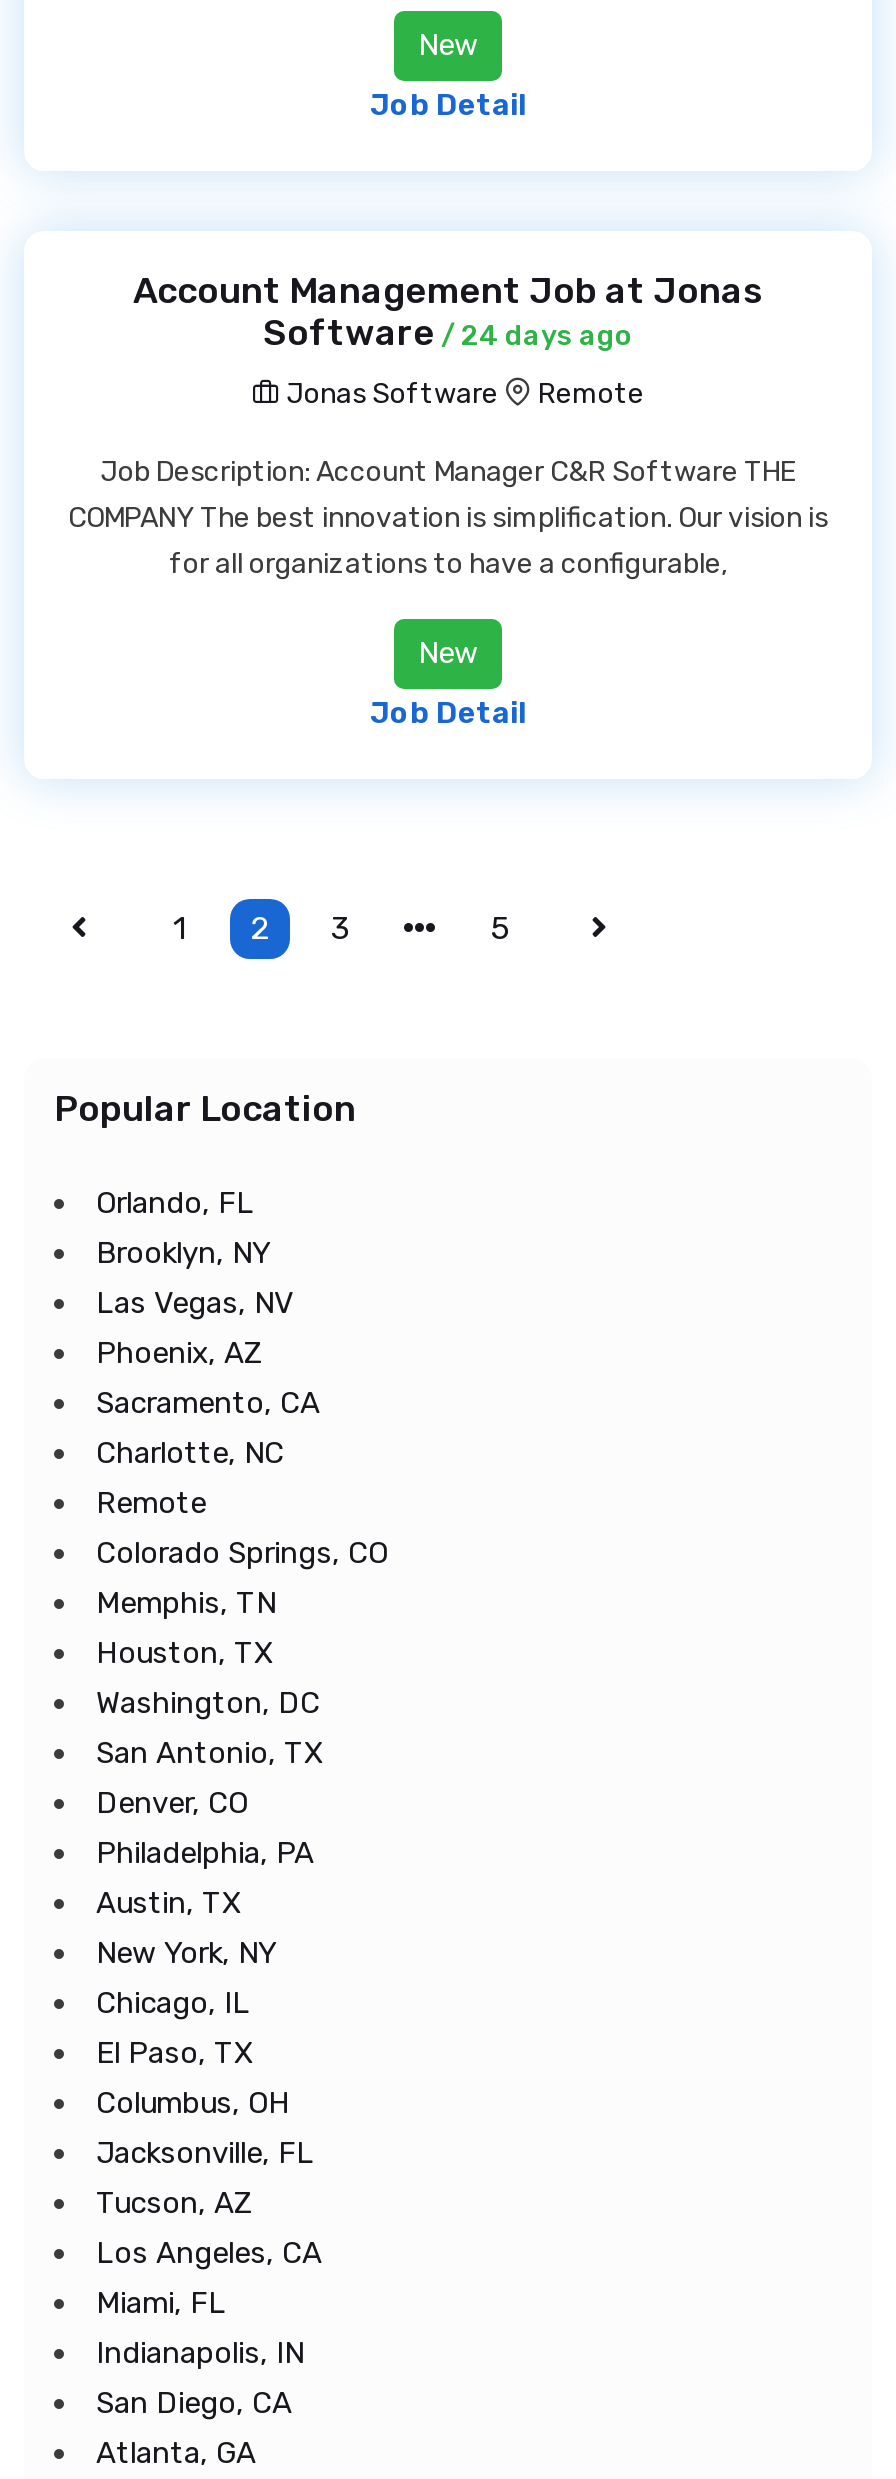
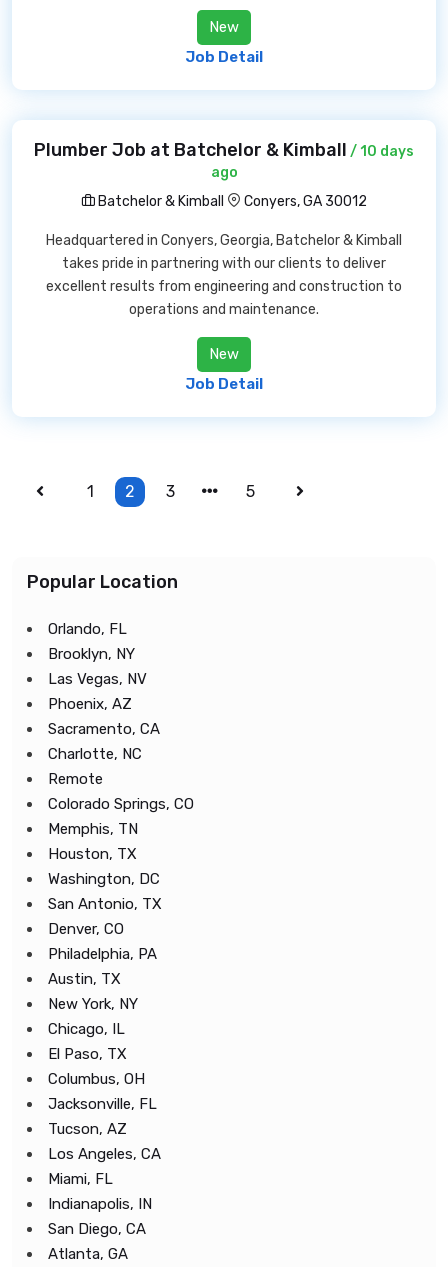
[133,269,763,355] Account Management Job at Jonas | Software / 24 days ago -> [34,139,414,181] Plumber Job at Batchelor & Kimball / 10 days | ago
[280,377,644,411] Jonas Software | Remote -> [95,193,367,210] Batchelor & Kimball | Conyers, GA 30012
[68,455,828,581] Job Description: Account Manager C&R Software THE | COMPANY The best innovation is simplification. Our vision is | for all organizations to have a configurable, -> [46,232,402,318] Headquartered in Conyers, Georgia, Batchelor & Kimball | takes pride in partnering with our clients to deliver | excellent results from engineering and construction to | operations and maintenance.

